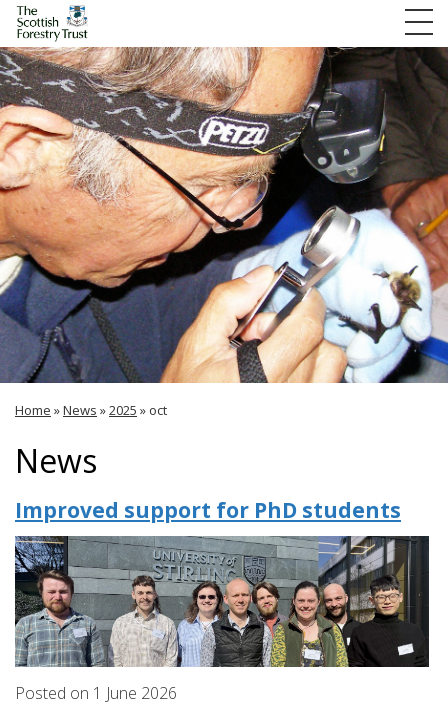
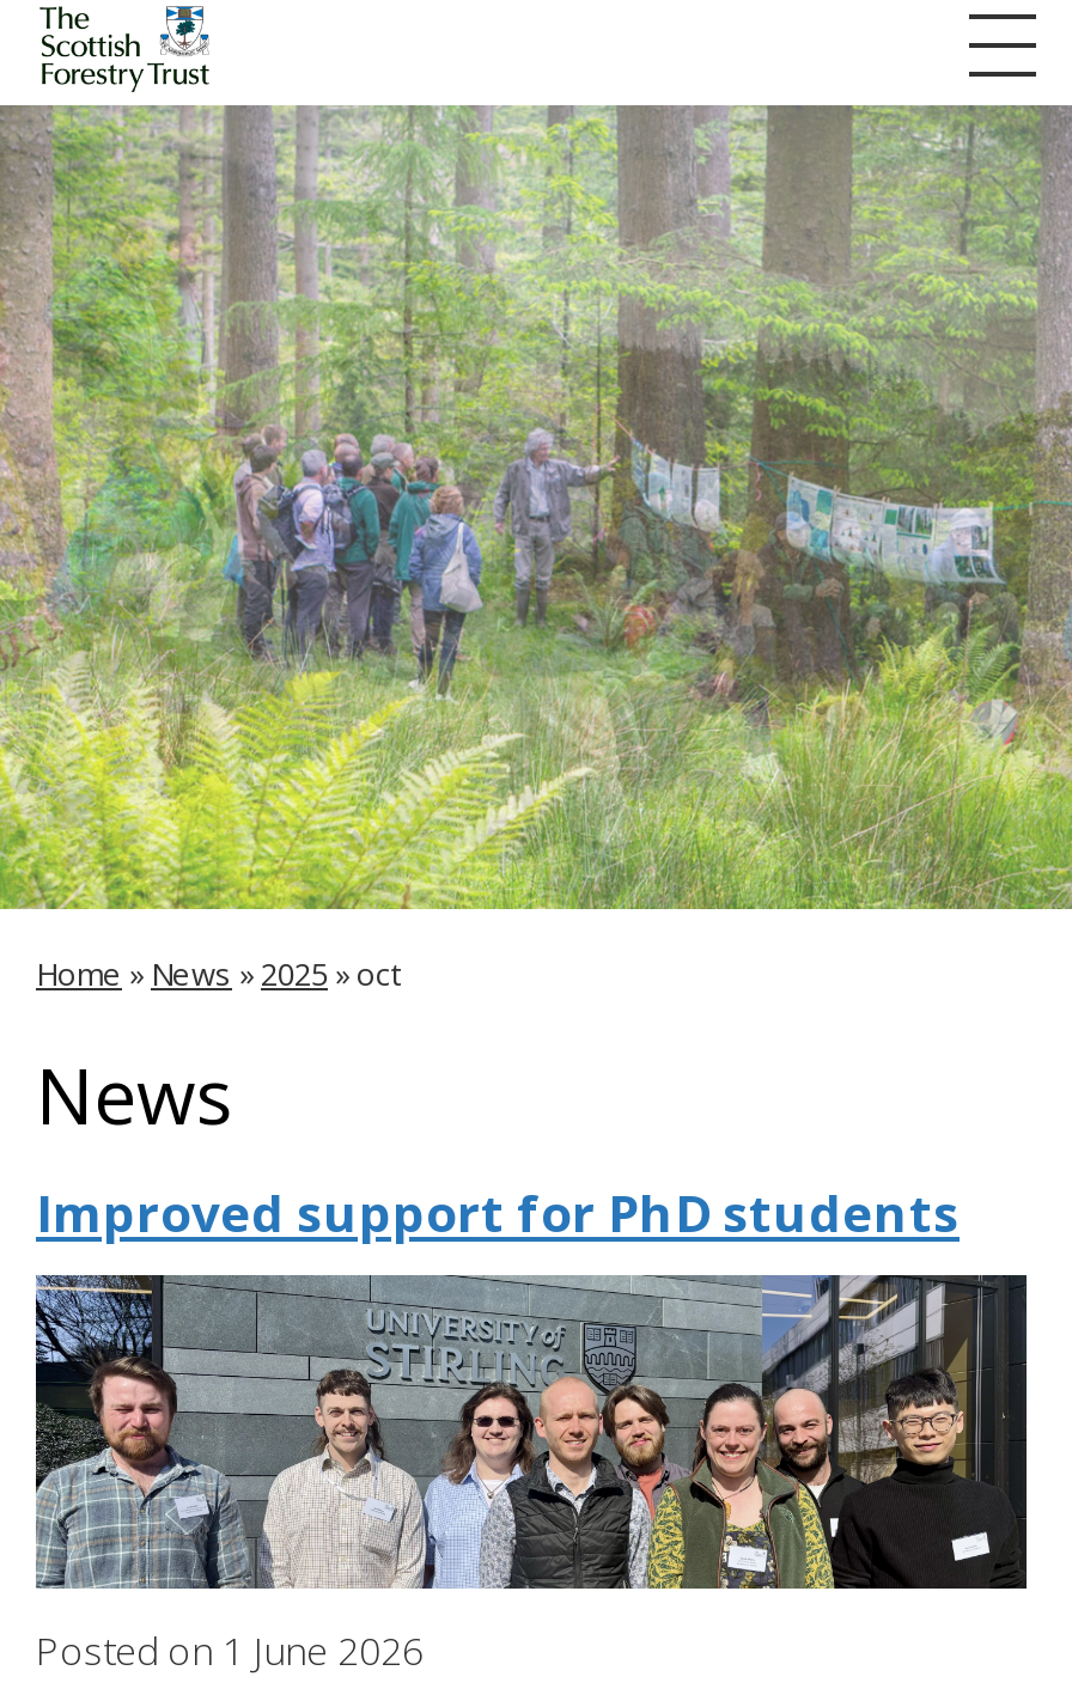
[3,47,445,384] [image] -> [7,103,1065,912] [image]

